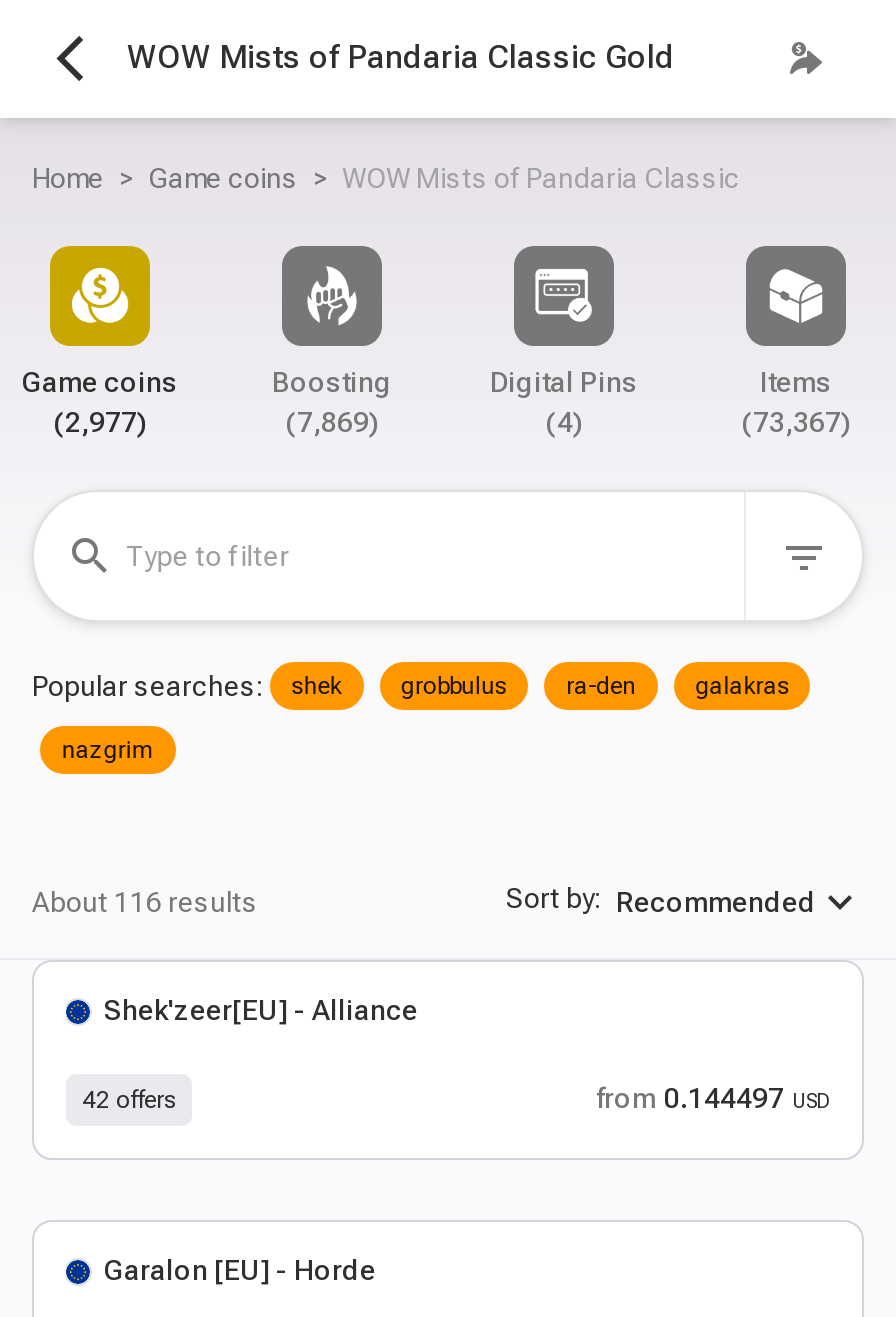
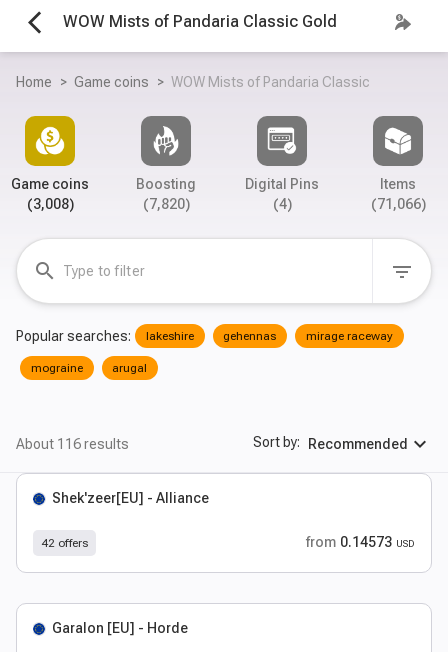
[53,406,147,438] (2,977) -> [26,196,73,212] (3,008)
[285,406,379,438] (7,869) -> [142,196,189,212] (7,820)
[741,406,851,438] (73,367) -> [370,196,425,212] (71,066)
[292,672,789,700] shek | grobbulus | ra-den | galakras -> [146,329,393,343] lakeshire | gehennas | mirage raceway
[62,736,154,764] nazgrim -> [31,361,147,375] mograine | arugal
[596,1082,830,1114] from 0.144497 USD -> [306,534,415,550] from 0.14573 USD

